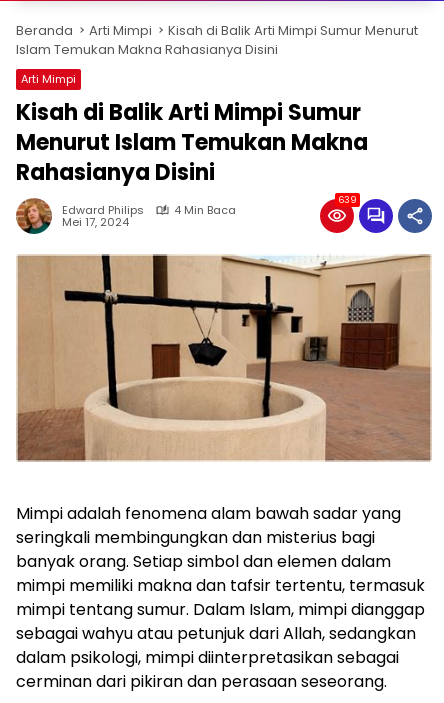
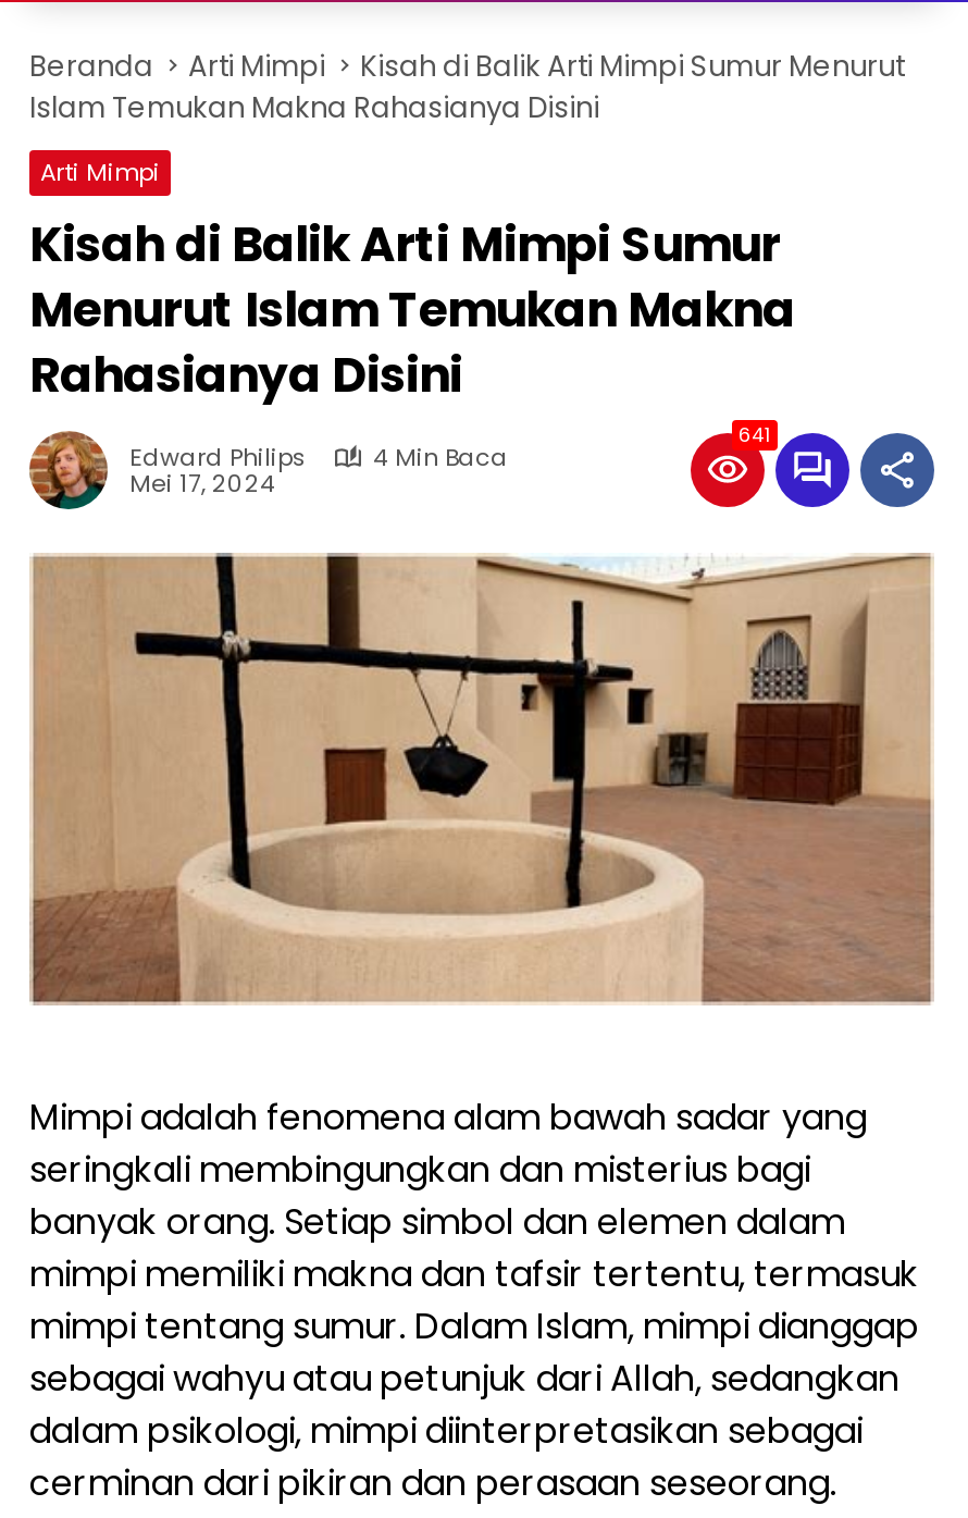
[338,194,357,206] 639 -> [739,422,771,448] 641

